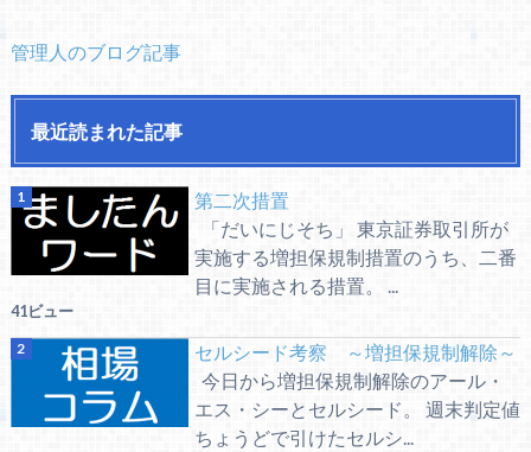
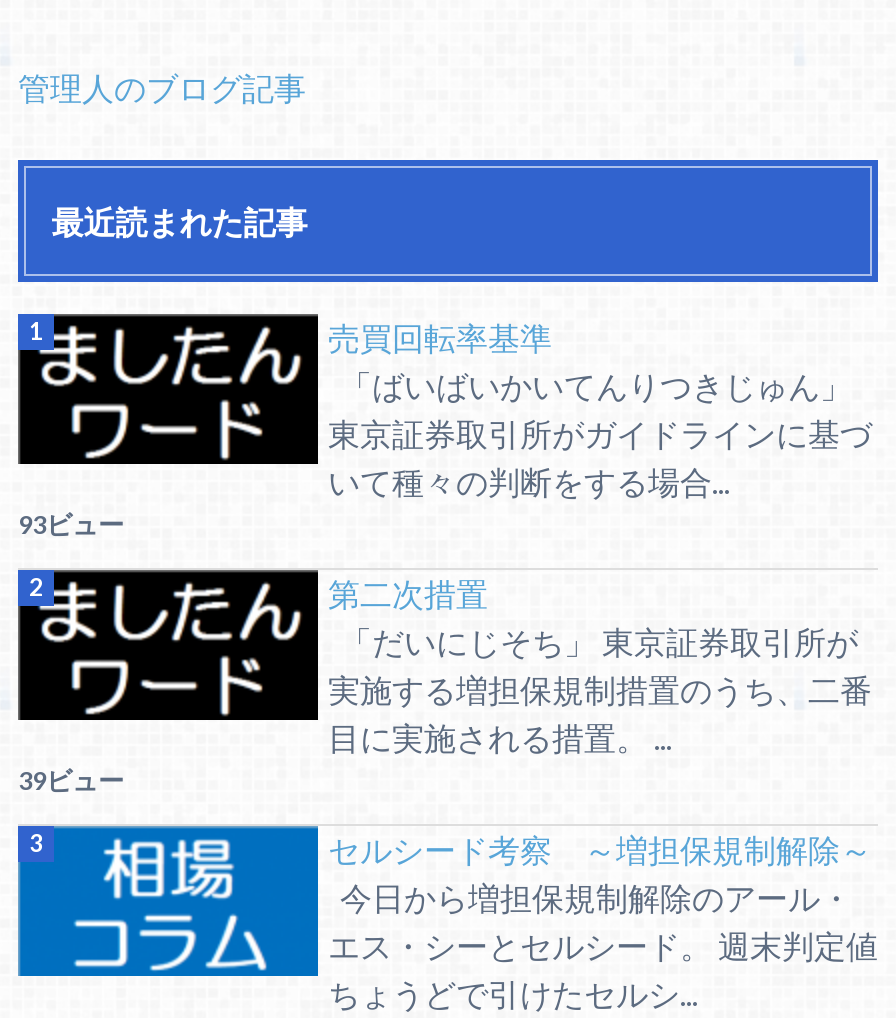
none -> [18,318,872,540] 売買回転率基準 | 「ばいばいかいてんりつきじゅん」 | 東京証券取引所がガイドラインに基づ | いて種々の判断をする場合... | 93ビュー
[11,301,73,320] 41ビュー -> [18,764,124,796] 39ビュー

